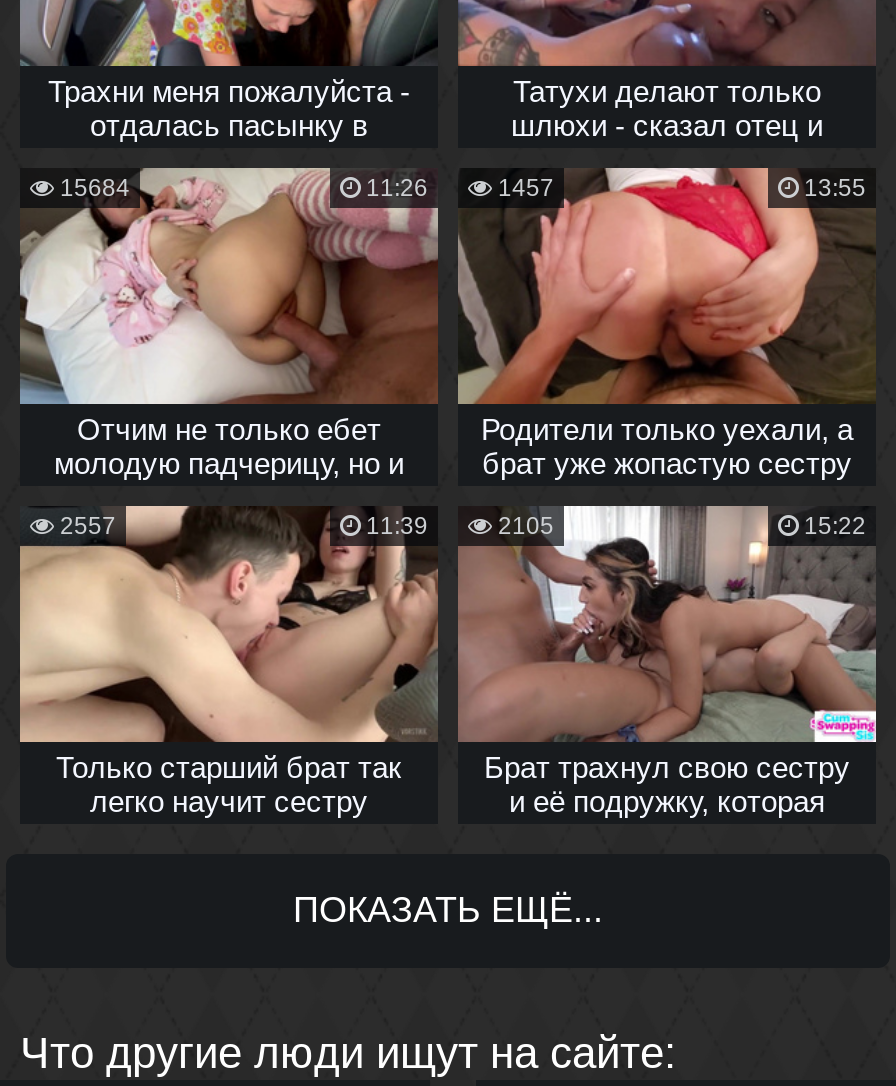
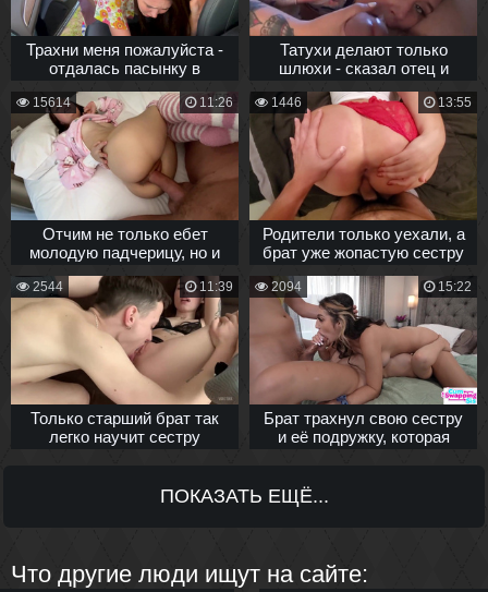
[54,175,130,203] 15684 -> [29,95,71,111] 15614
[492,175,554,203] 1457 -> [268,95,302,111] 1446
[54,512,116,540] 2557 -> [29,279,63,294] 2544
[492,512,554,540] 2105 -> [268,279,302,294] 2094

